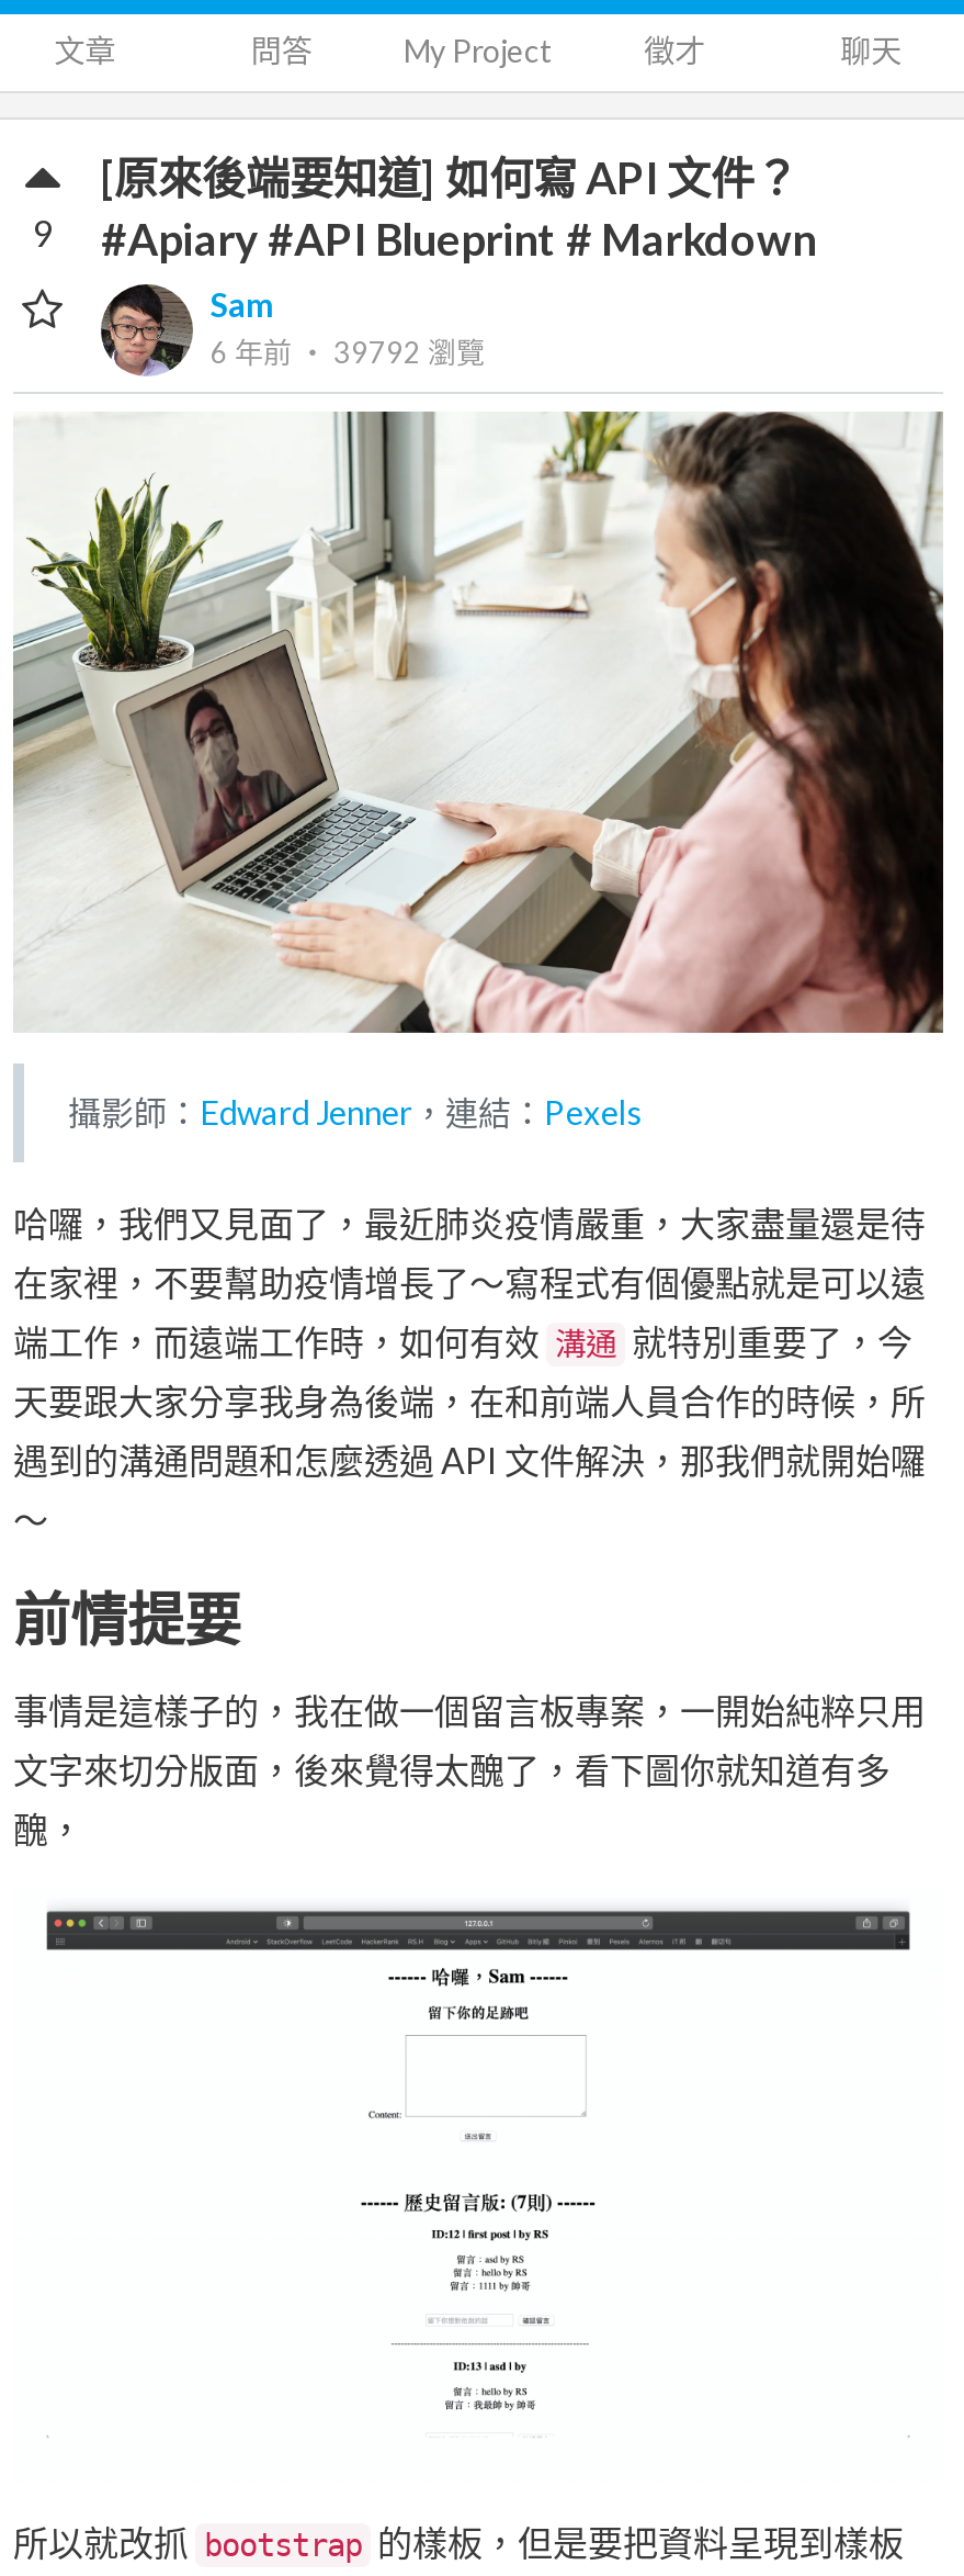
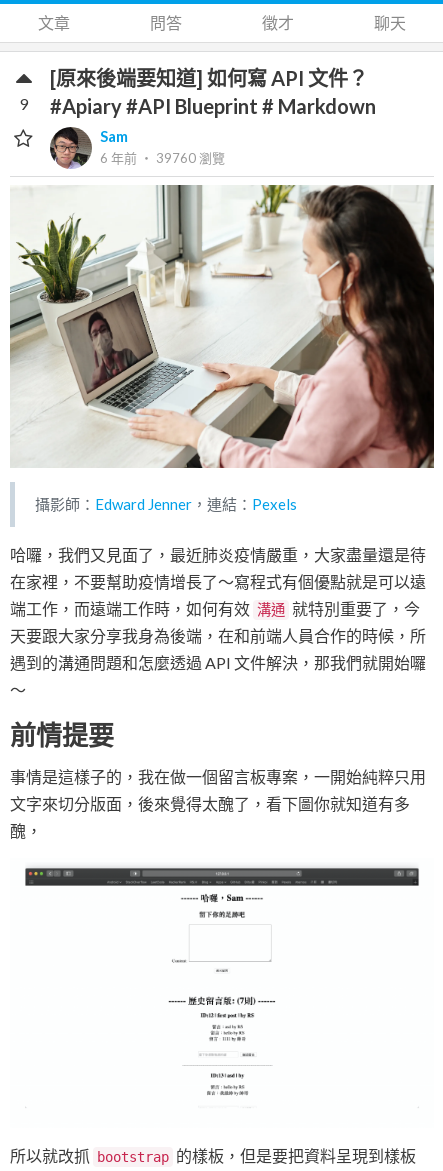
[404,32,553,69] My Project -> none
[211,335,485,370] 6 年前‧ 39792瀏覽 -> [100,150,225,166] 6 年前‧ 39760瀏覽

